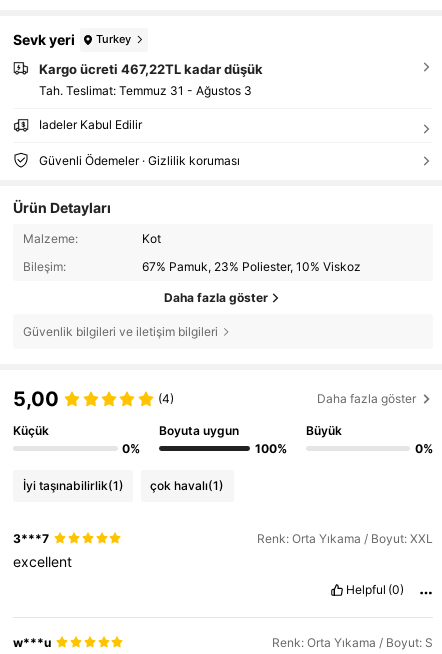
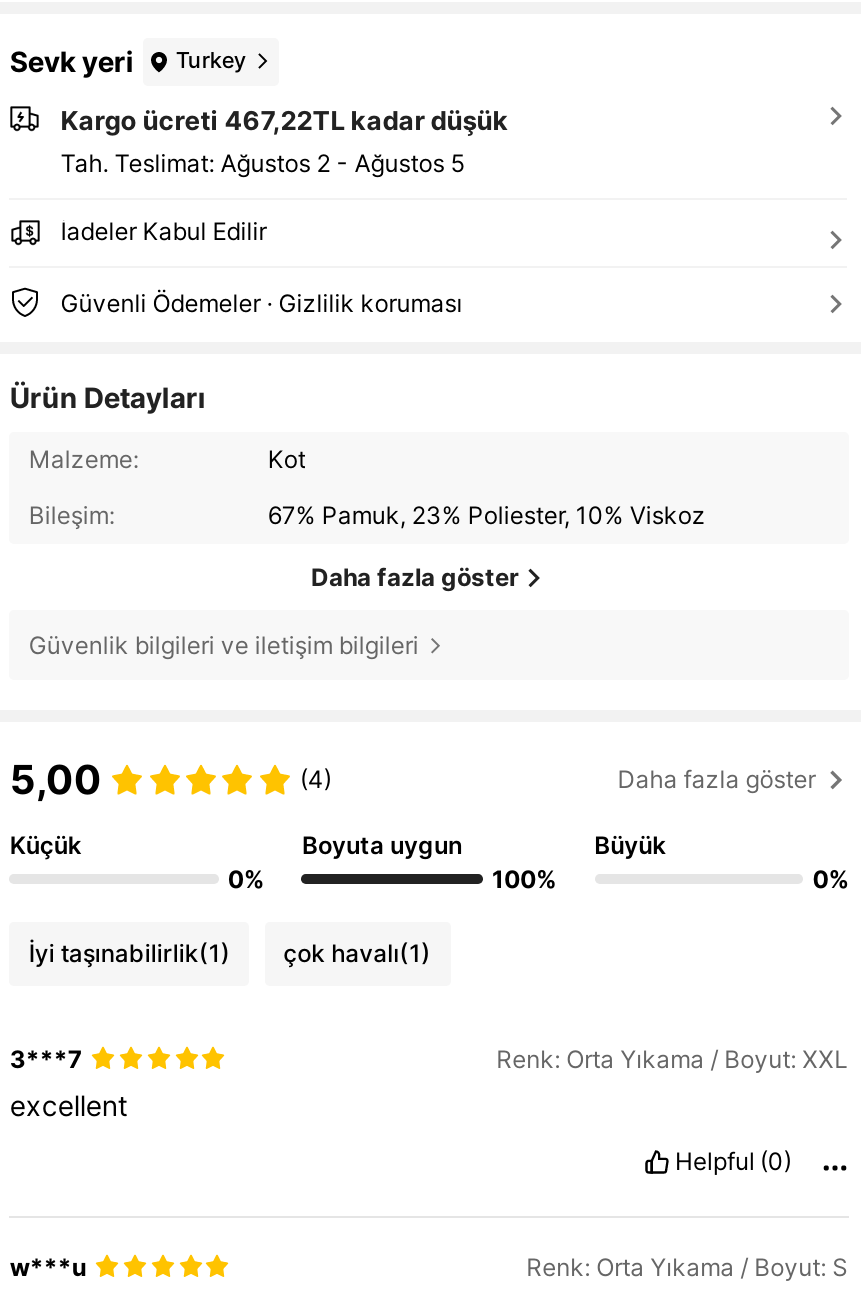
[39,83,252,98] Tah. Teslimat: Temmuz 31 - Ağustos 3 -> [60,149,464,179] Tah. Teslimat: Ağustos 2 - Ağustos 5

